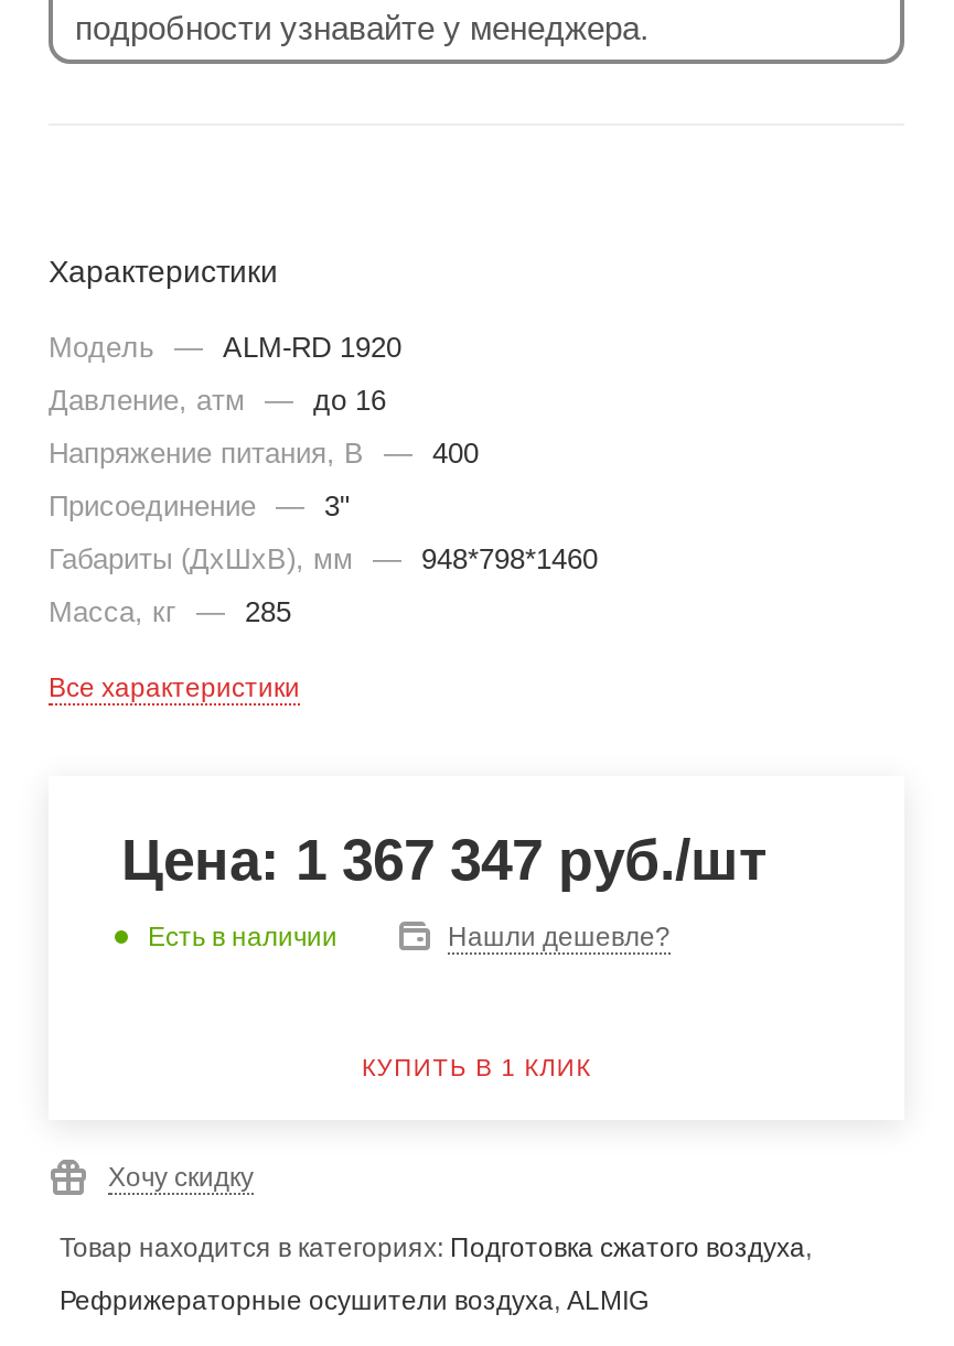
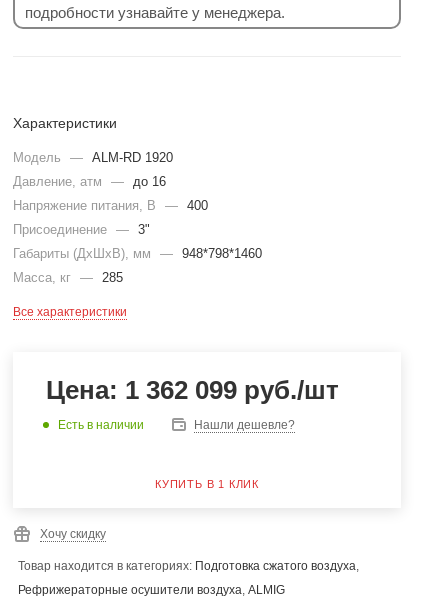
[121,827,768,893] Цена: 1 367 347 руб./шт -> [46,375,339,405] Цена: 1 362 099 руб./шт

